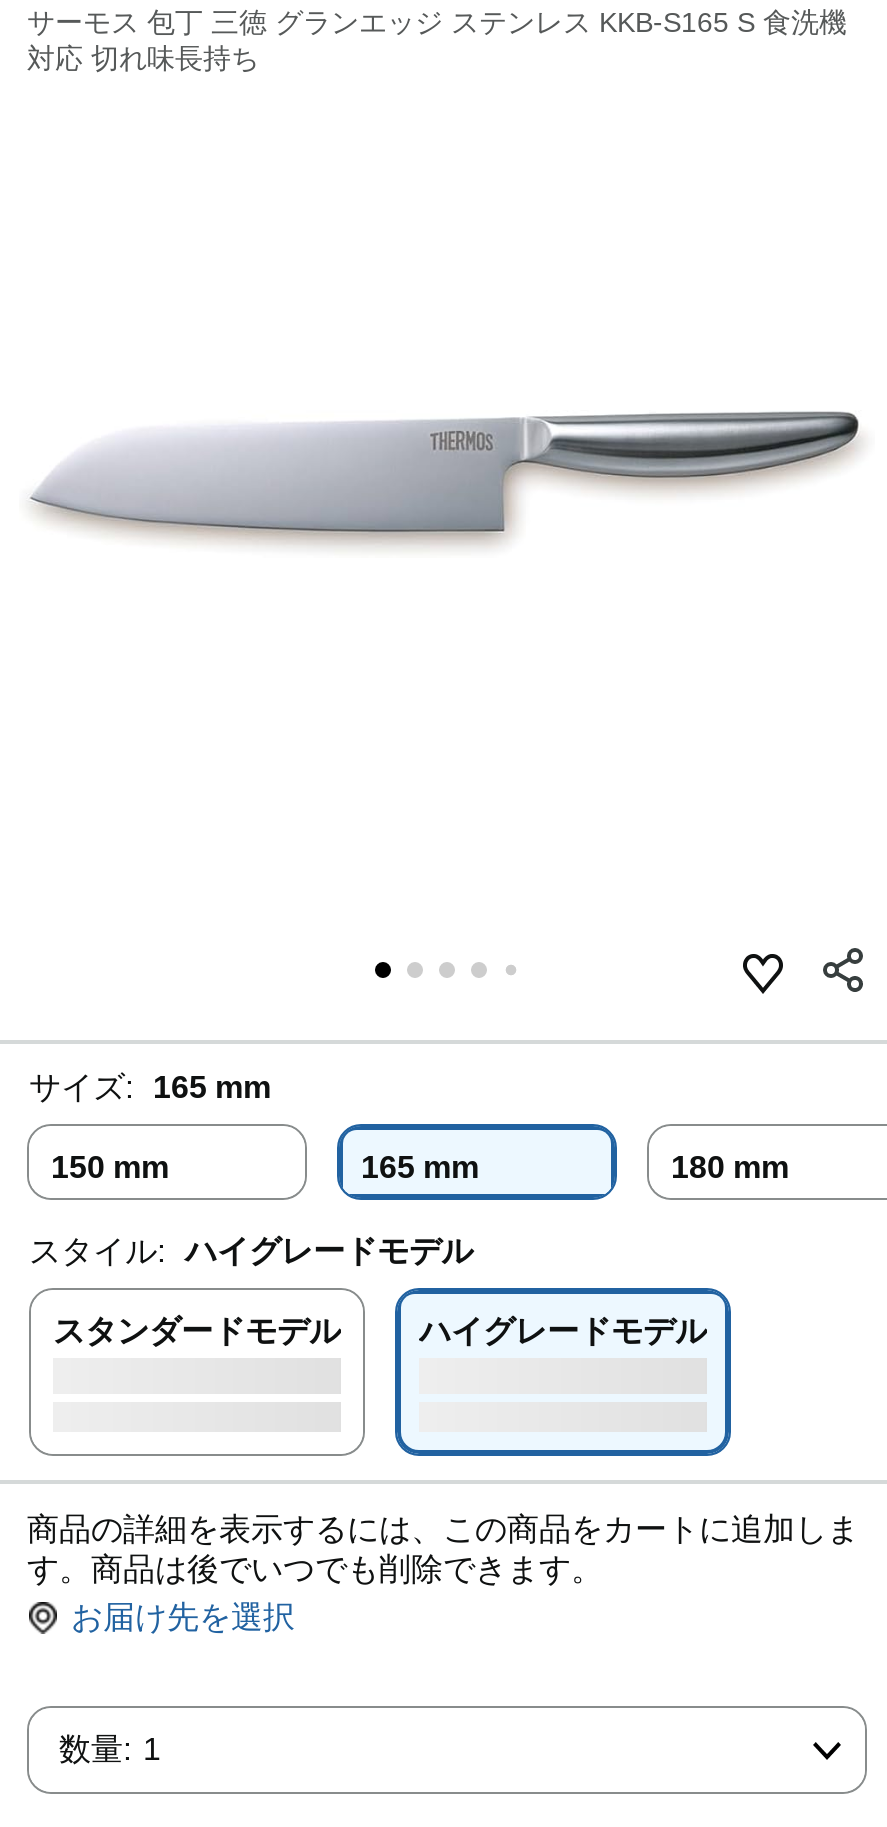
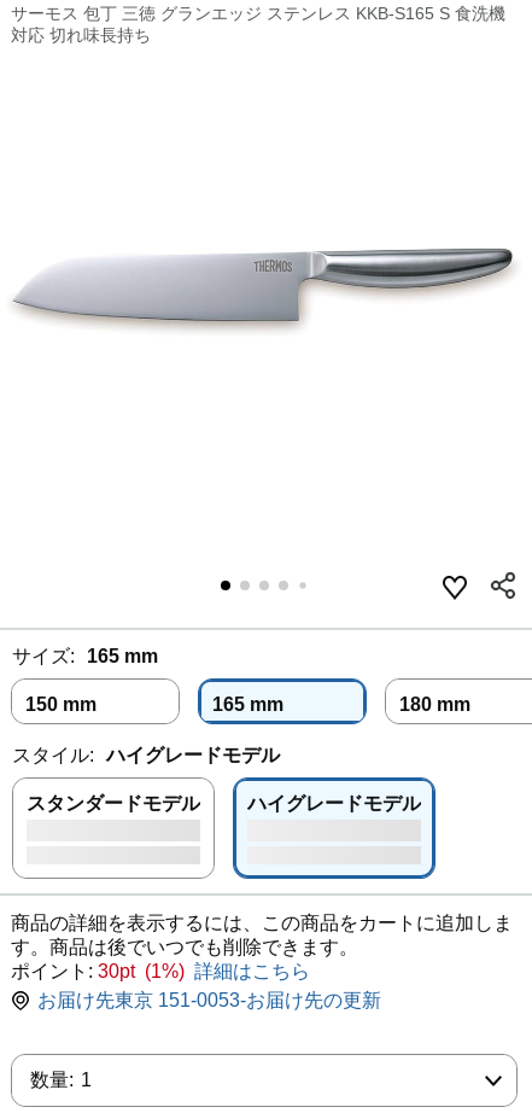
[71,1600,295,1634] お届け先を選択 -> [11,961,381,1011] ポイント: 30pt (1%) 詳細はこちら | お届け先東京 151-0053-お届け先の更新

